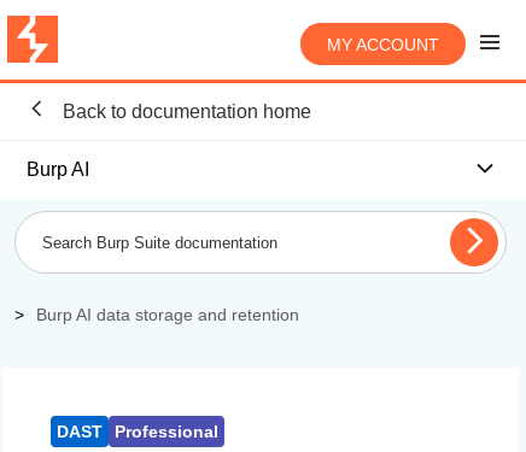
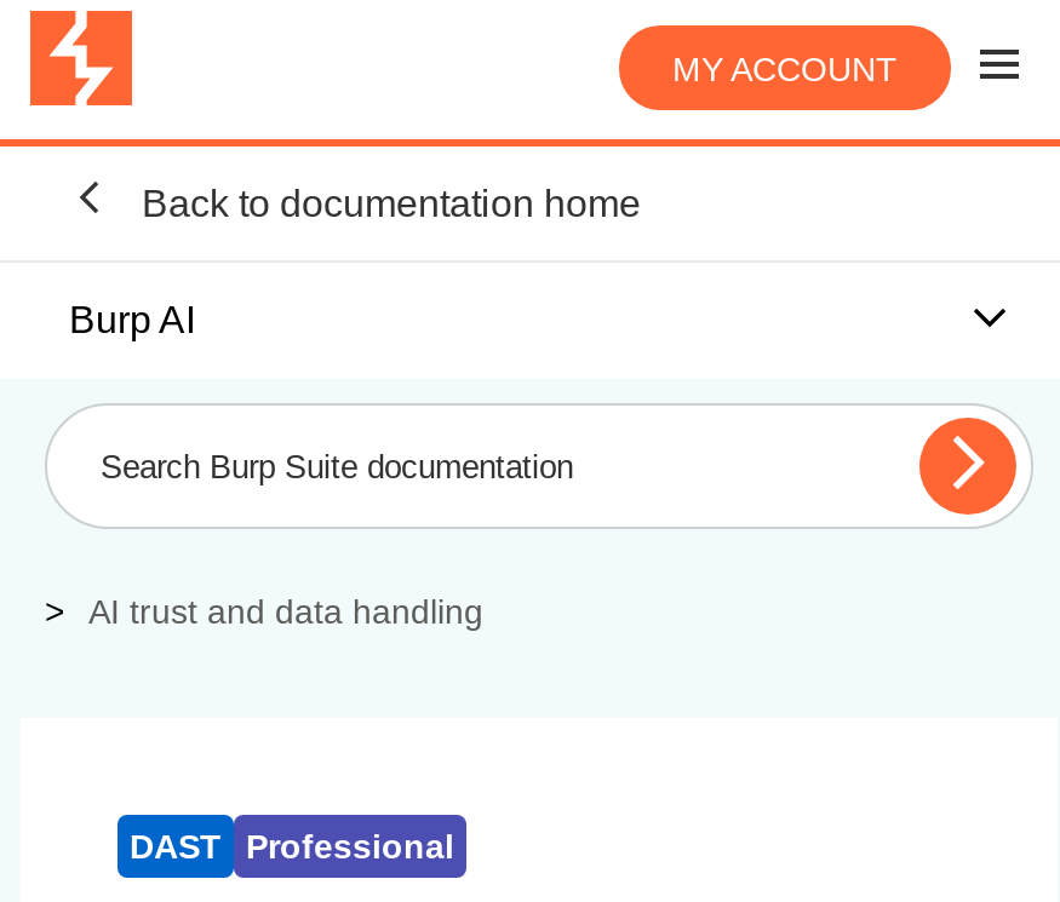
[36,305,299,324] Burp AI data storage and retention -> [88,592,483,631] AI trust and data handling

